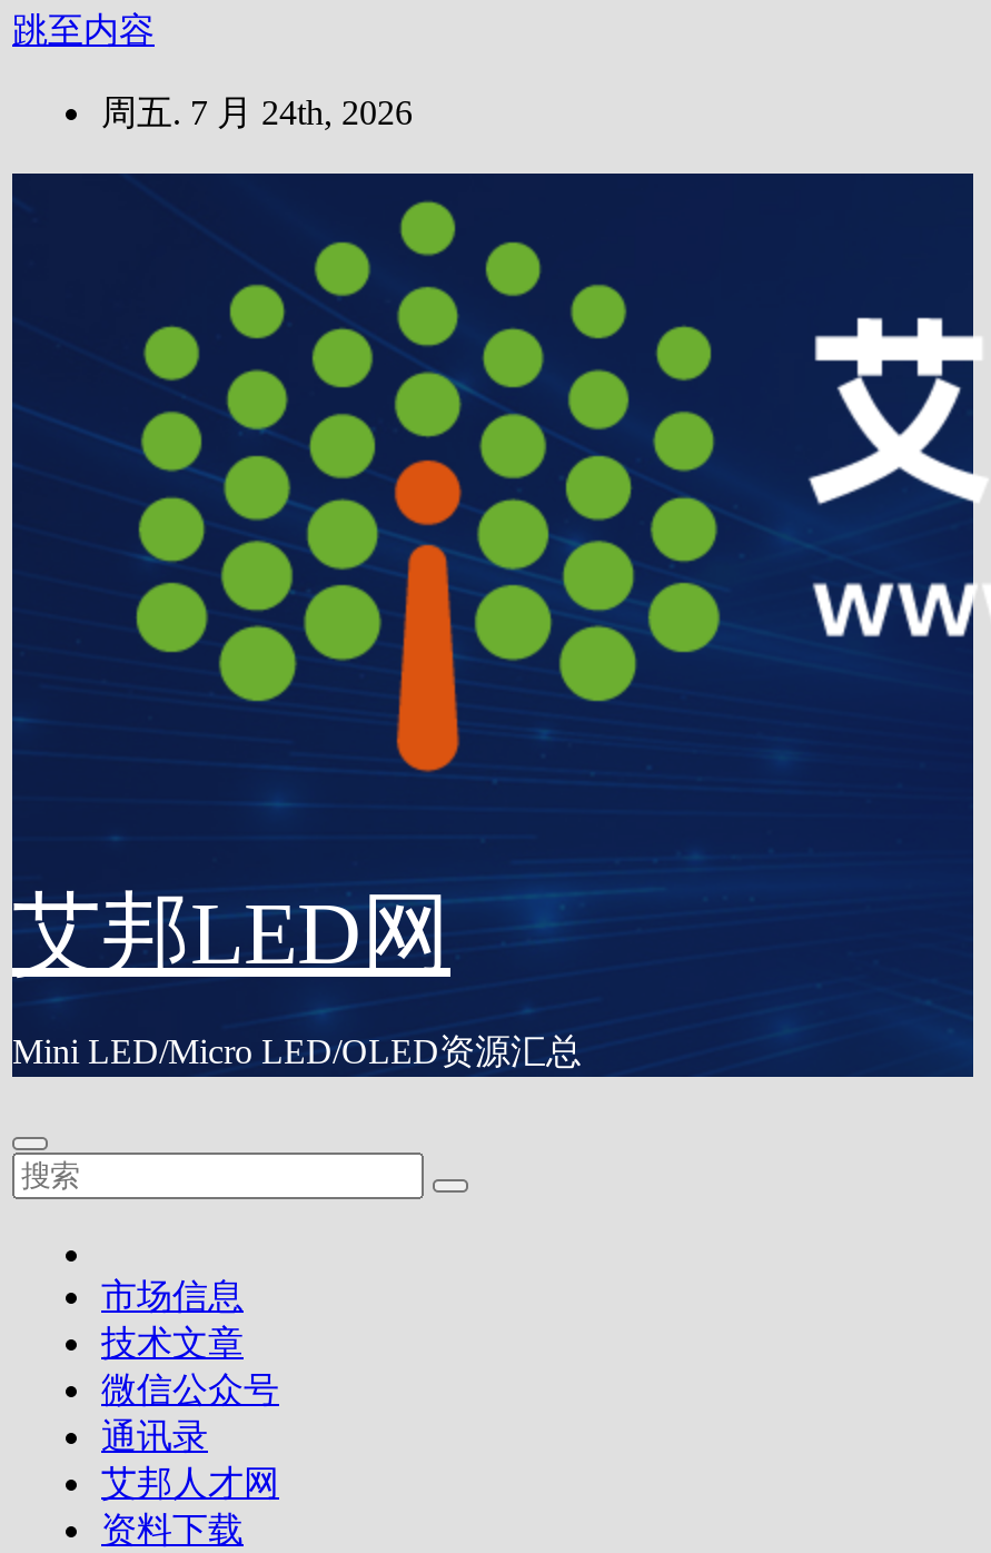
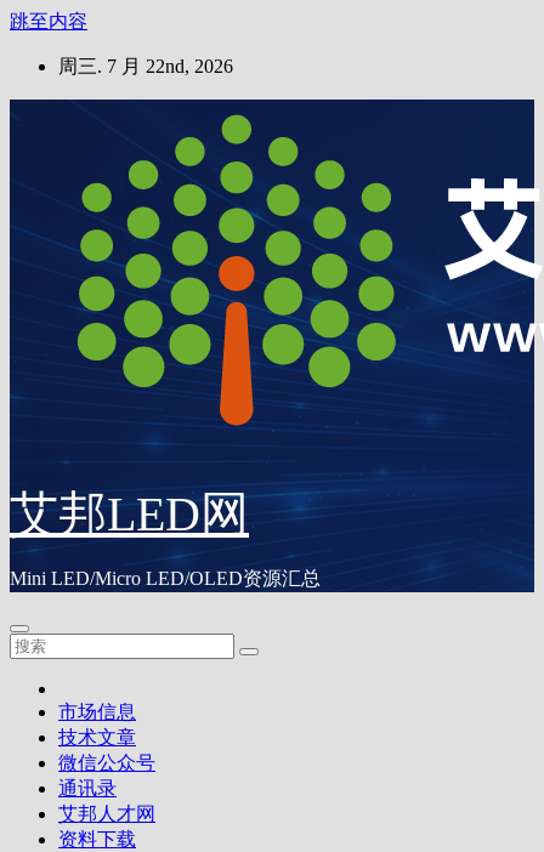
[101,93,413,131] 周五. 7 月 24th, 2026 -> [58,56,233,76] 周三. 7 月 22nd, 2026

